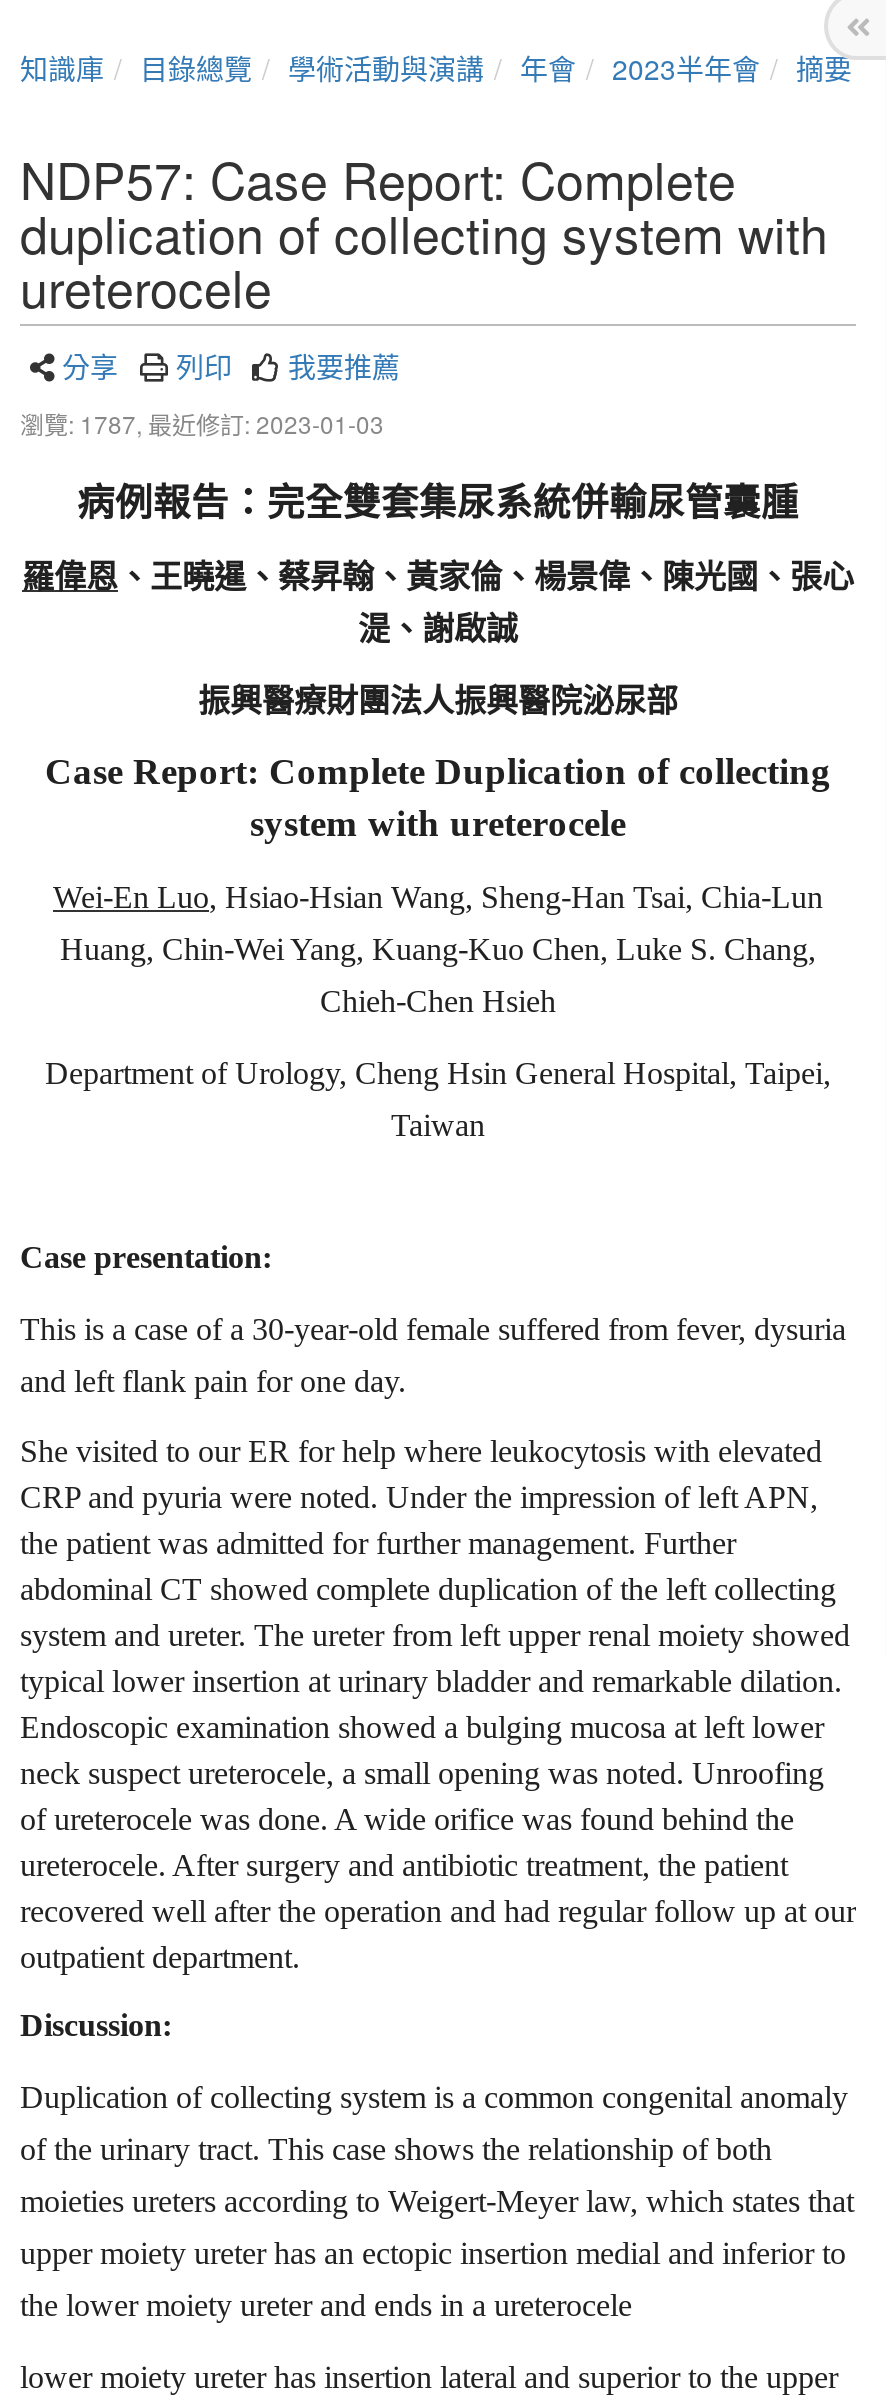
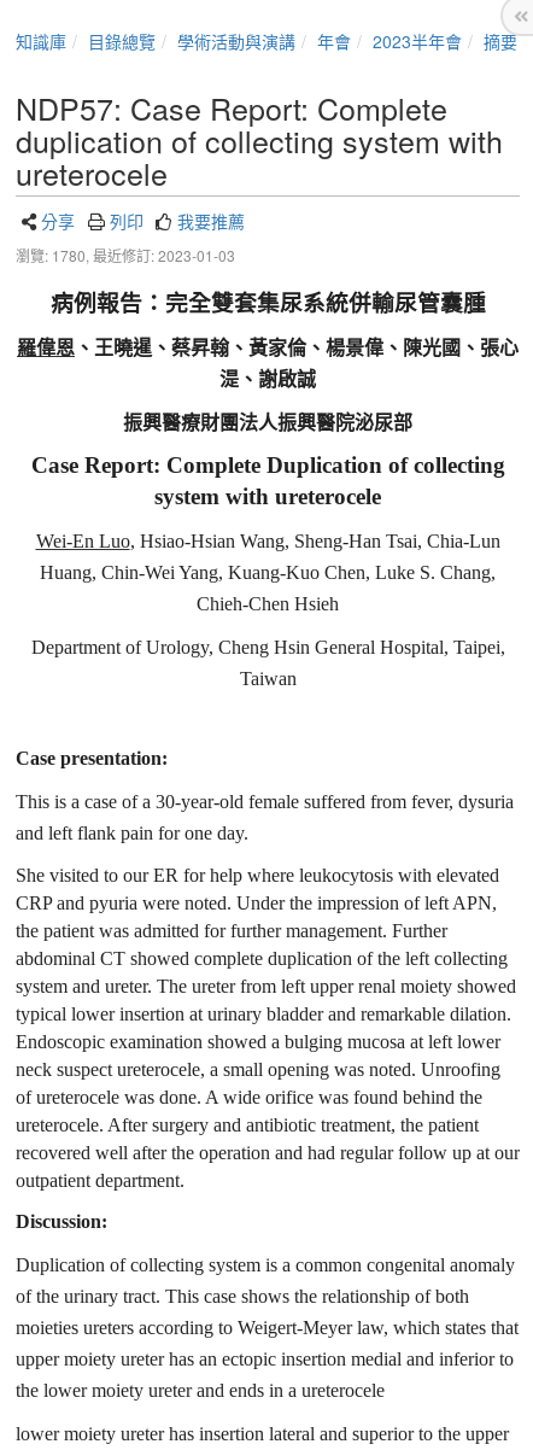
[20,406,384,440] 瀏覽: 1787,最近修訂: 2023-01-03 -> [16,245,235,265] 瀏覽: 1780,最近修訂: 2023-01-03

